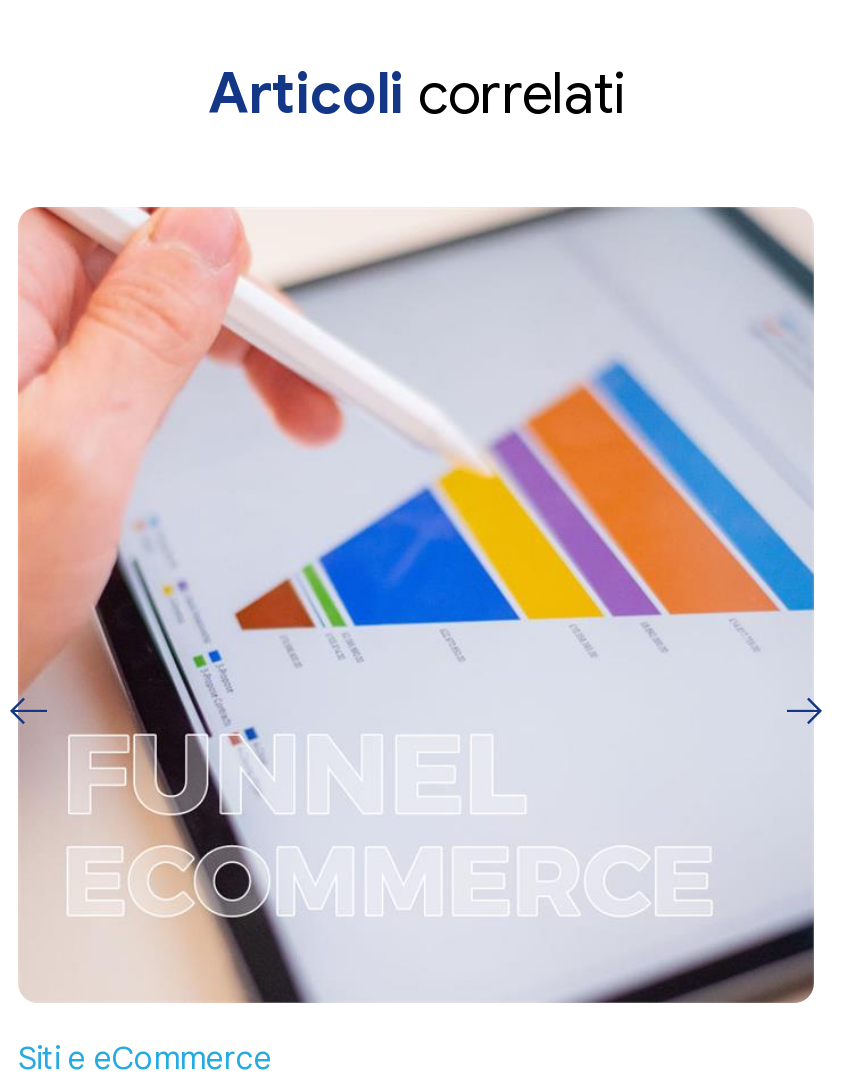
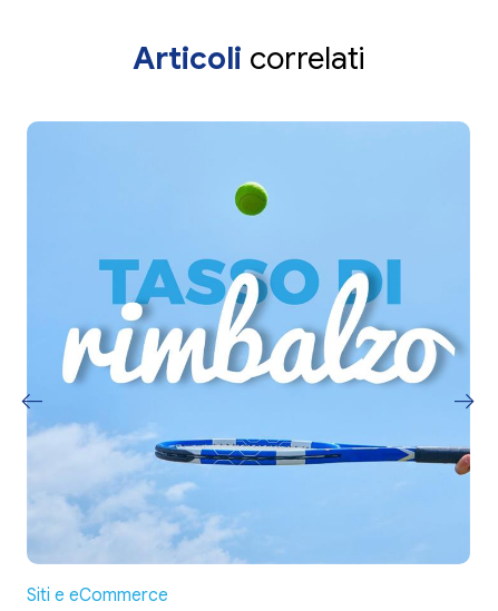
[16,205,816,1005] [image] -> [26,120,471,564] [image]

